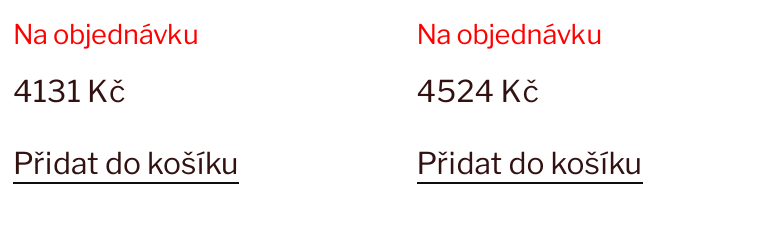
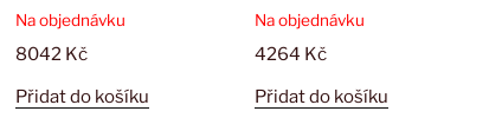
[13,75,125,111] 4131 Kč -> [15,44,88,65] 8042 Kč
[417,75,539,111] 4524 Kč -> [254,44,327,65] 4264 Kč

